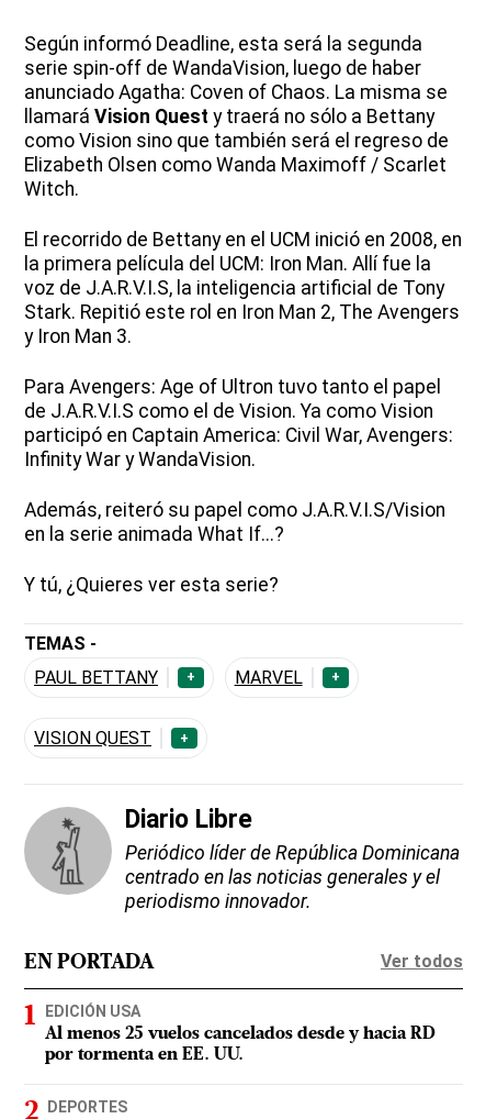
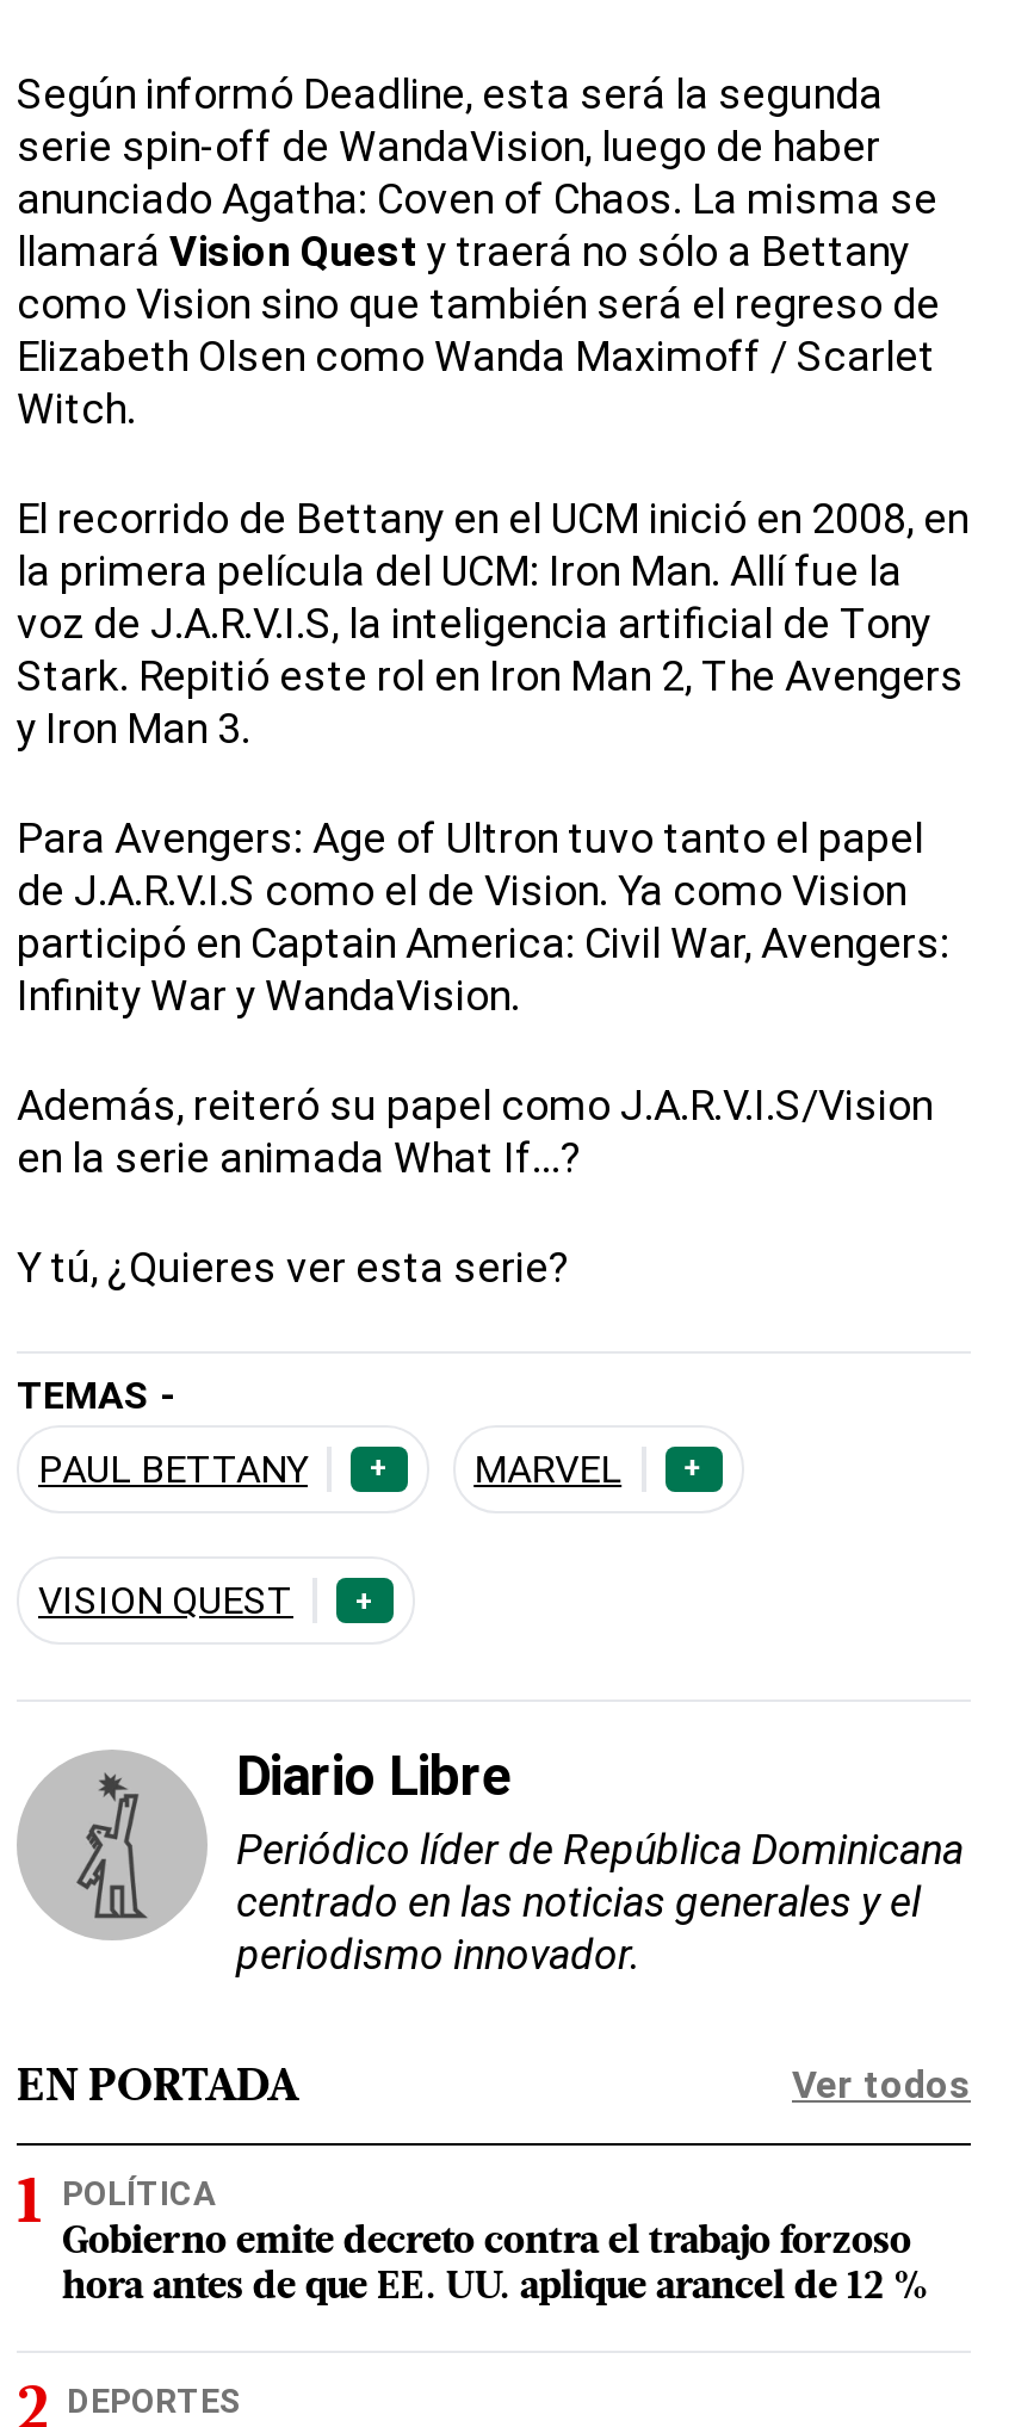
[45,1002,436,1064] EDICIÓN USA | Al menos 25 vuelos cancelados desde y hacia RD | por tormenta en EE. UU. -> [62,2174,930,2308] POLÍTICA | Gobierno emite decreto contra el trabajo forzoso | hora antes de que EE. UU. aplique arancel de 12 %

